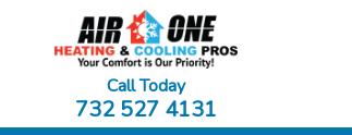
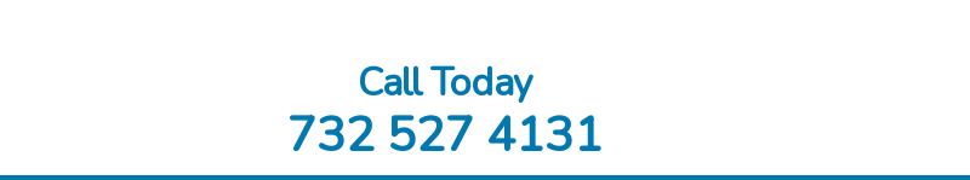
[53,10,239,70] [image] -> none

